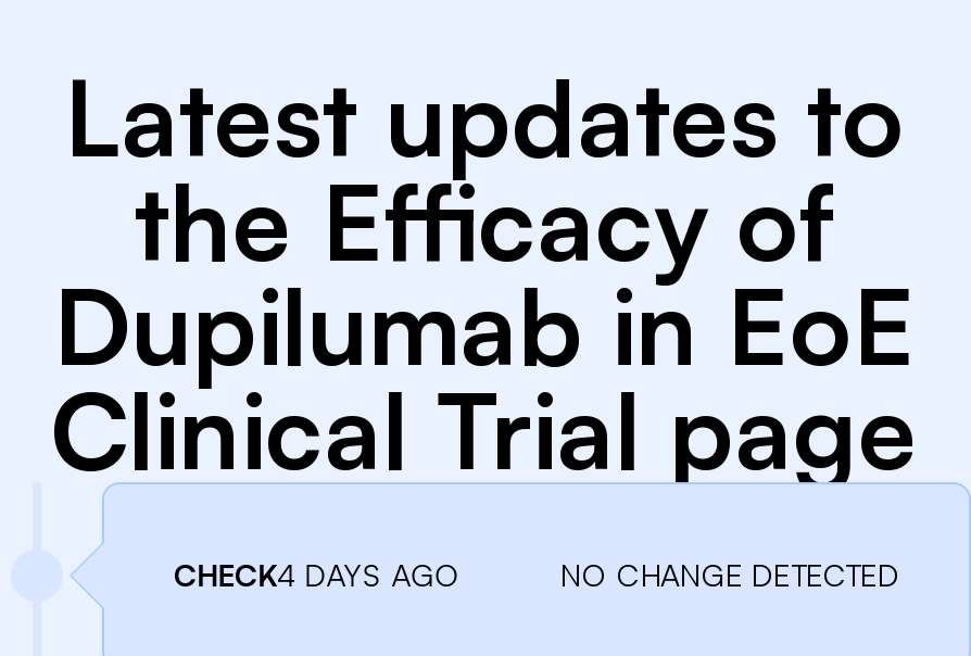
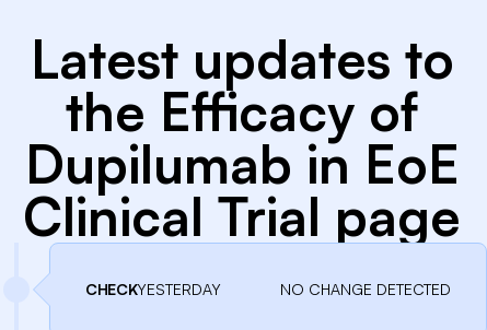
[174,556,461,593] CHECK4 DAYS AGO -> [85,280,221,298] CHECKYESTERDAY

